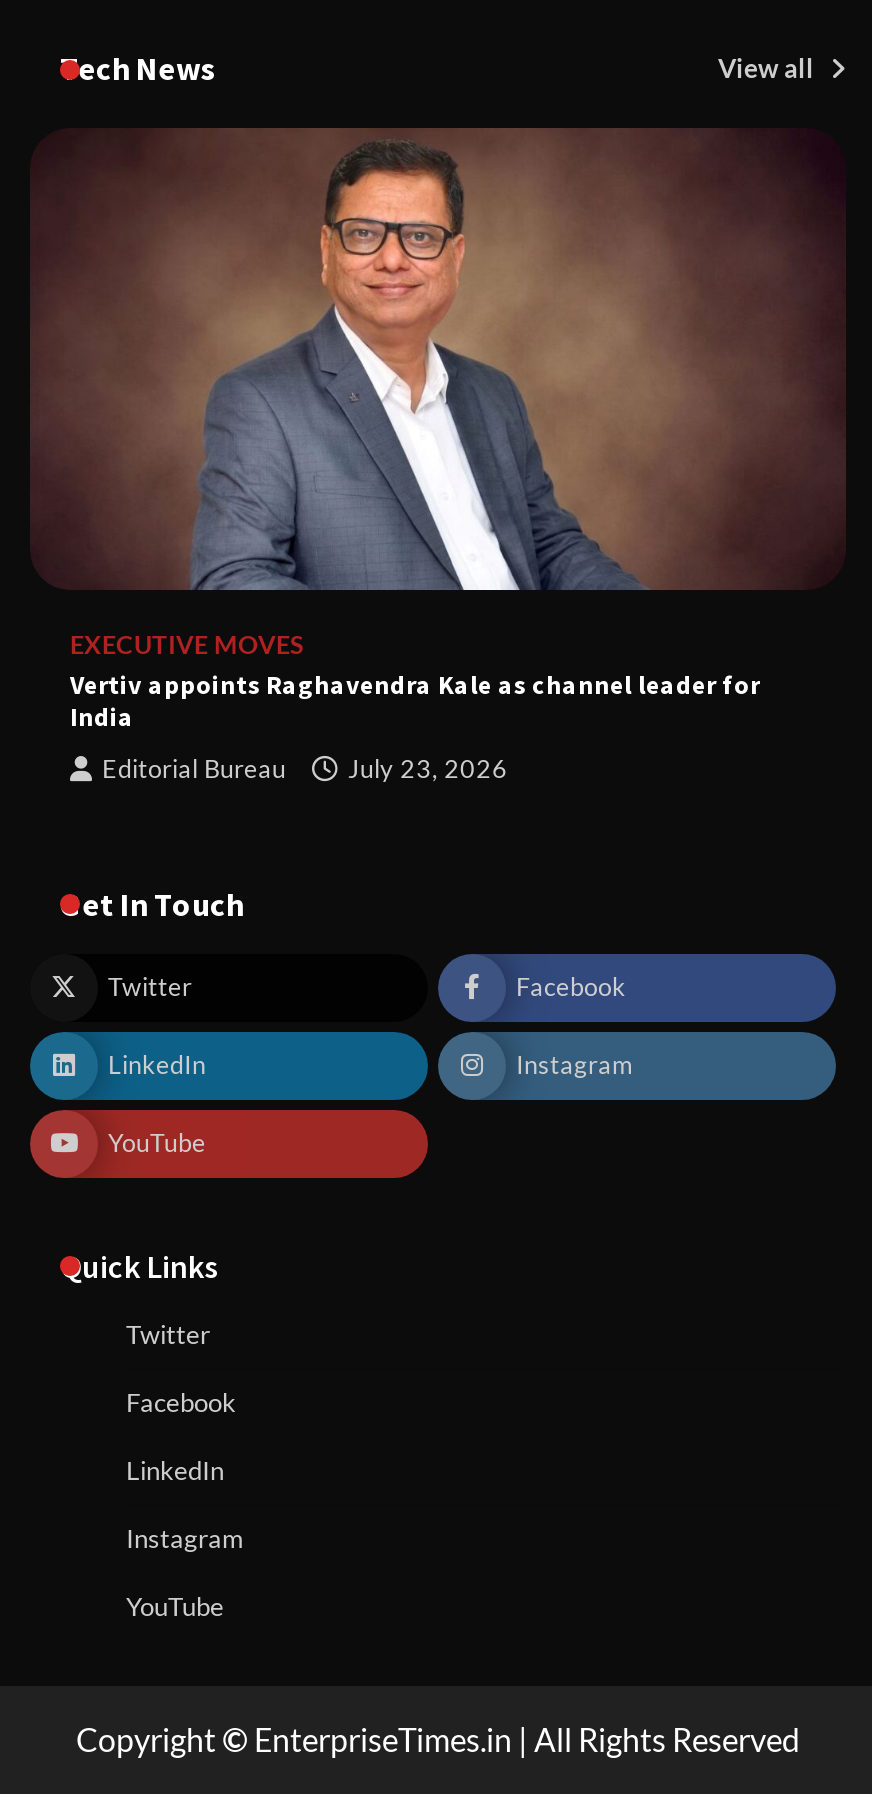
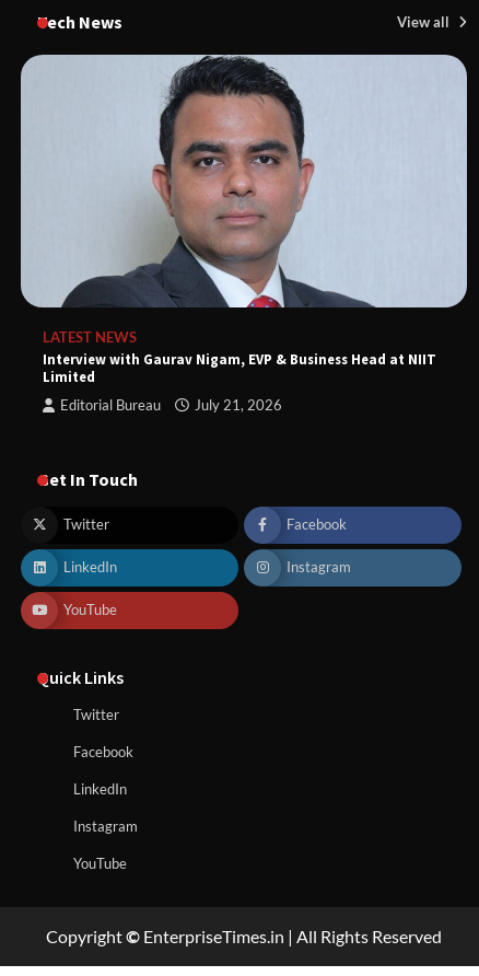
[30,128,846,734] [image] | EXECUTIVE MOVES | Vertiv appoints Raghavendra Kale as channel leader for | India -> [20,54,468,387] [image] | LATEST NEWS | Interview with Gaurav Nigam, EVP & Business Head at NIIT | Limited
[348,754,508,784] July 23, 2026 -> [195,398,282,414] July 21, 2026

